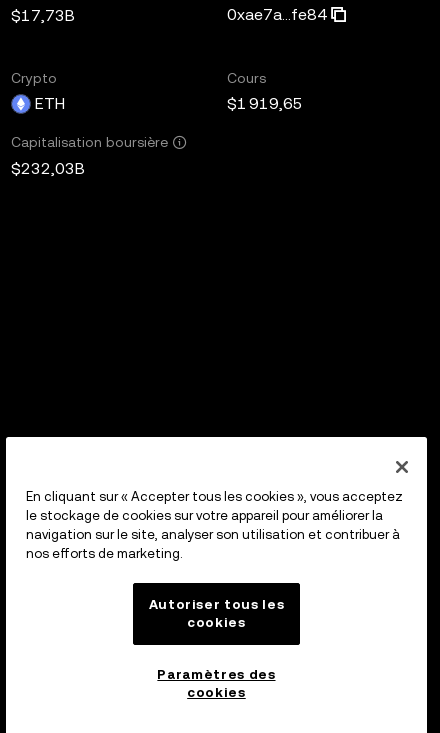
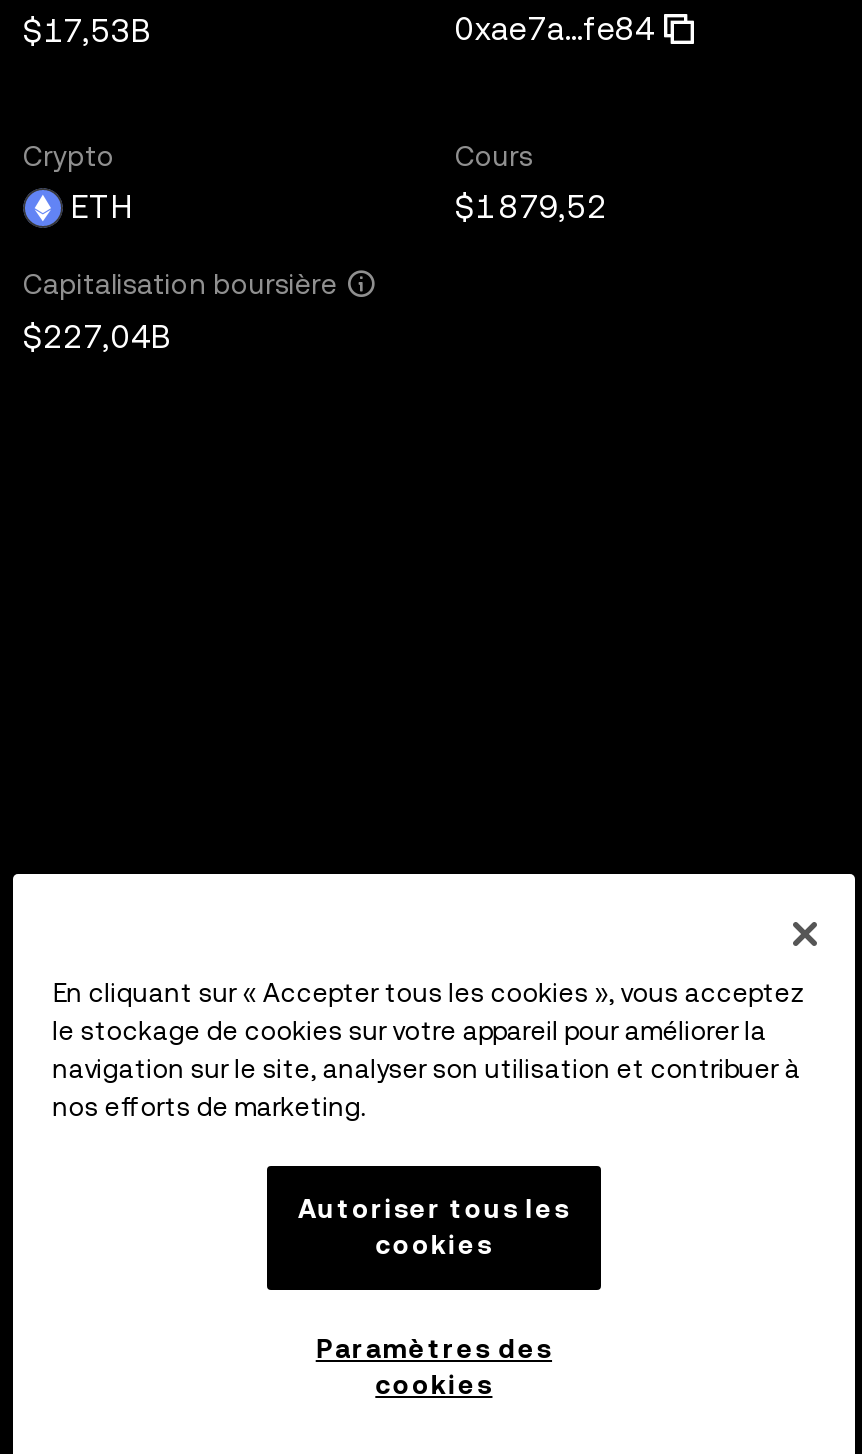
[11,5,75,24] $17,73B -> [23,11,151,49] $17,53B
[227,93,303,112] $1 919,65 -> [455,187,607,225] $1 879,52
[11,158,85,177] $232,03B -> [23,317,171,355] $227,04B

